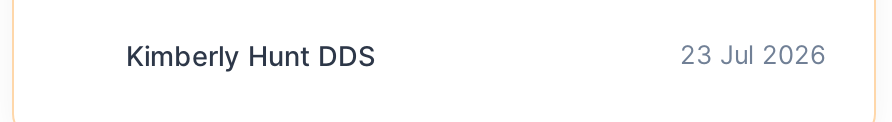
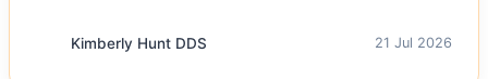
[680,41,826,71] 23 Jul 2026 -> [375,35,452,51] 21 Jul 2026

